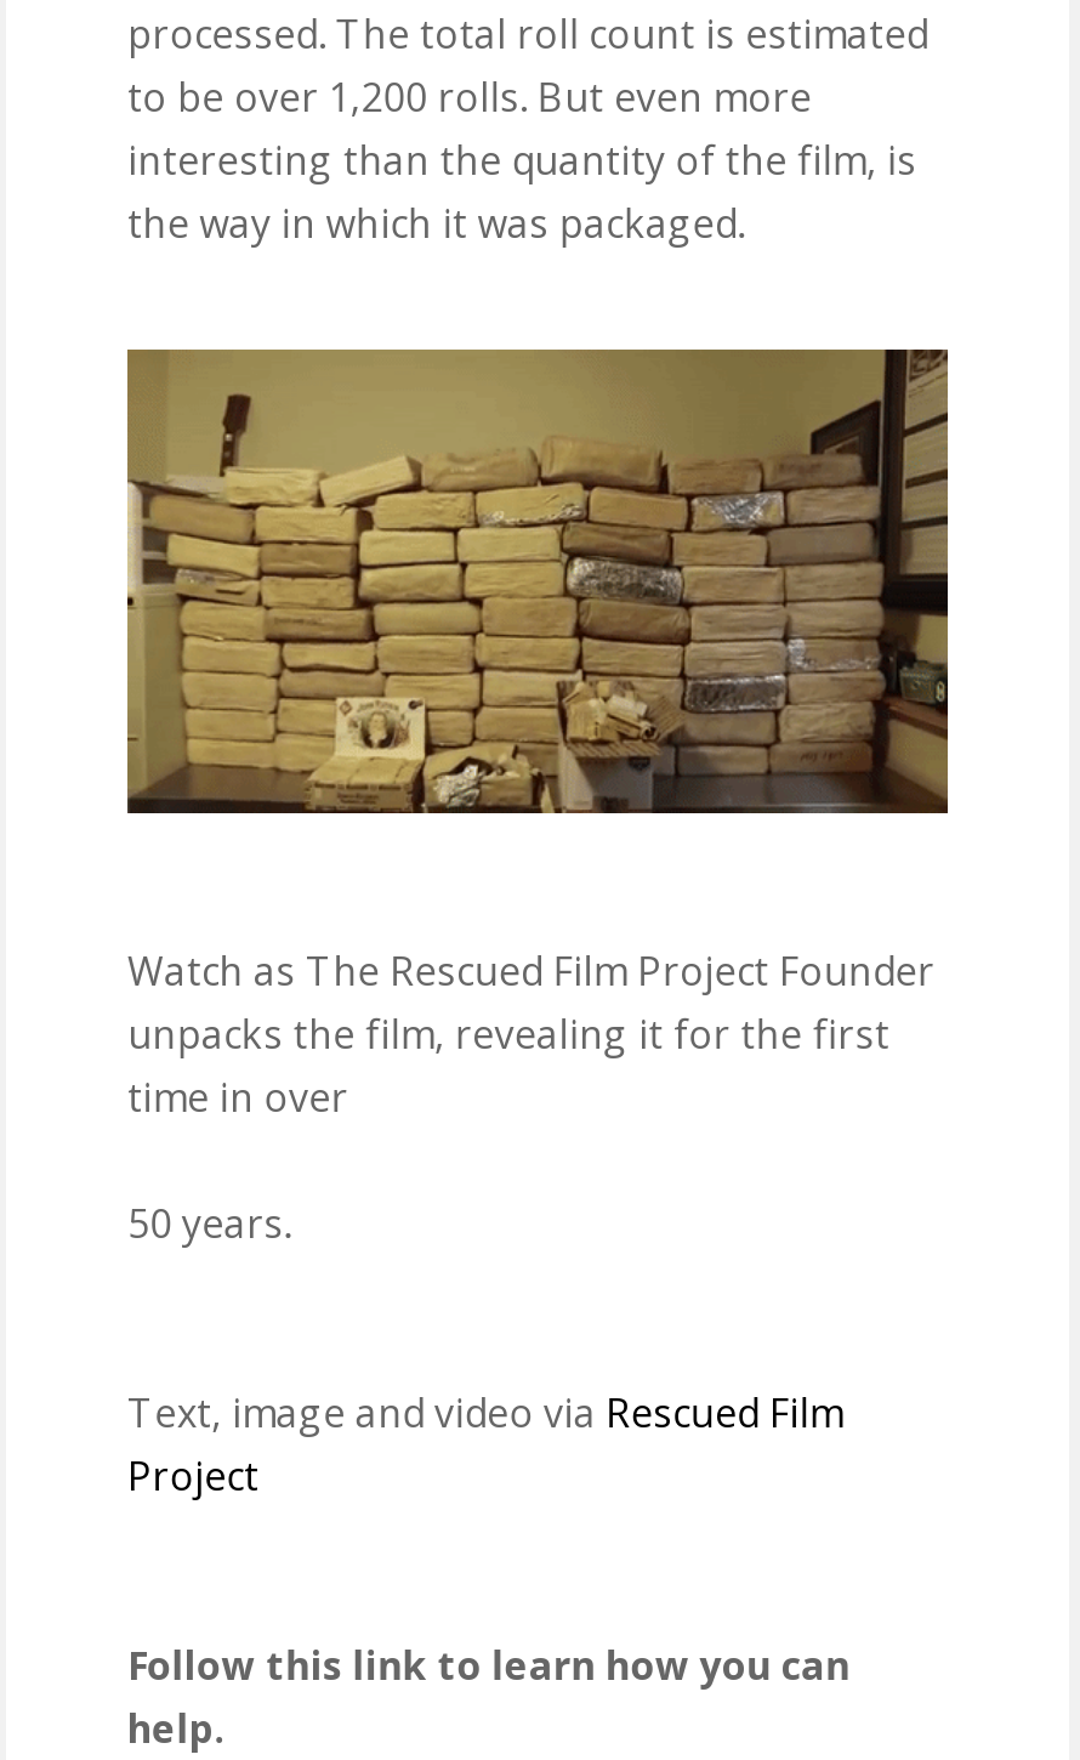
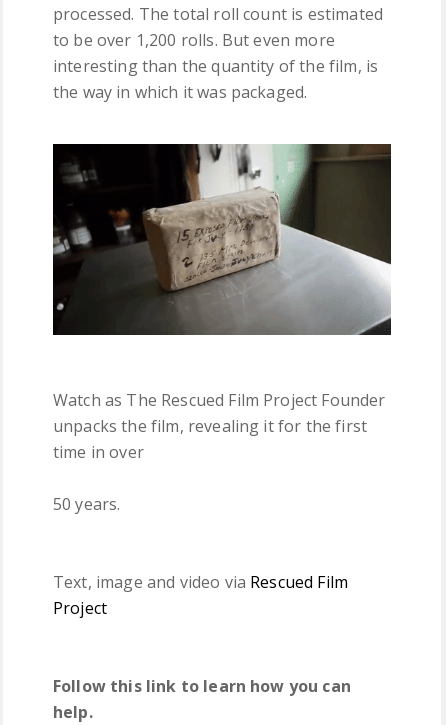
[125,347,950,816] [image] -> [52,143,392,335] [image]

